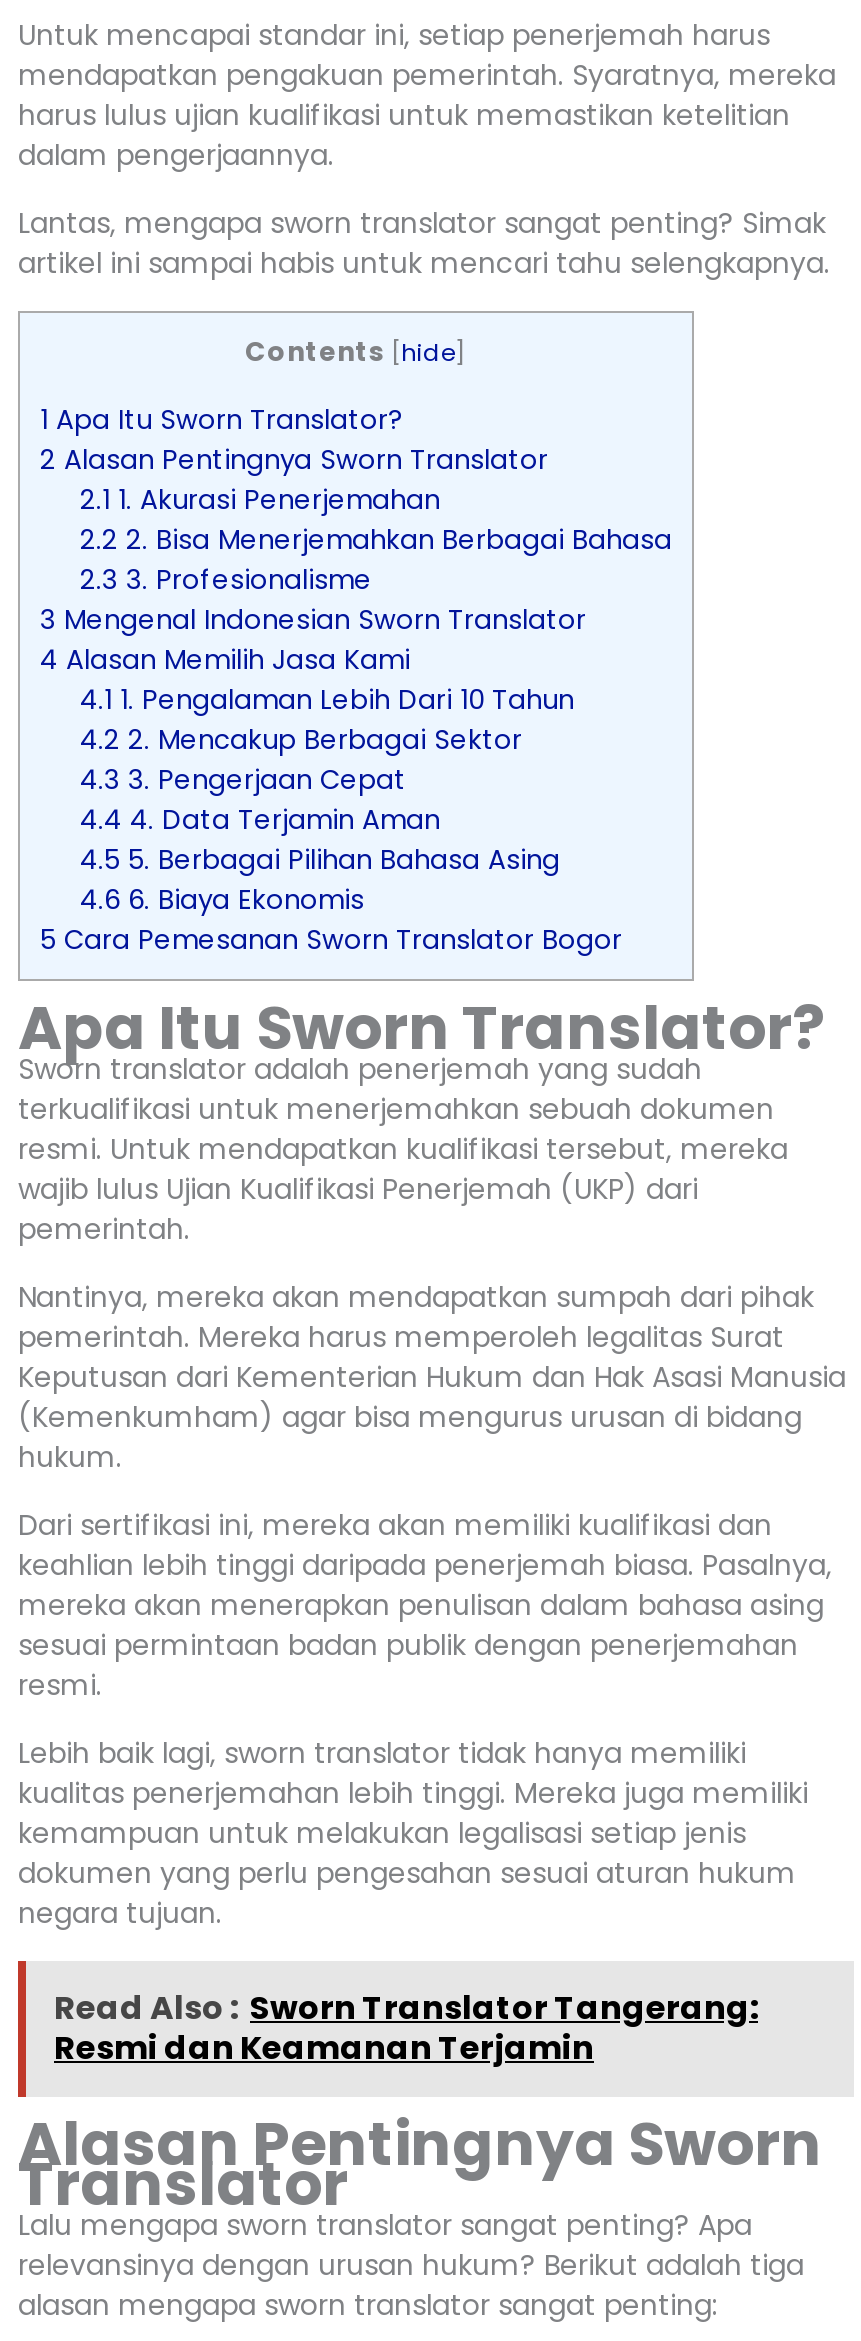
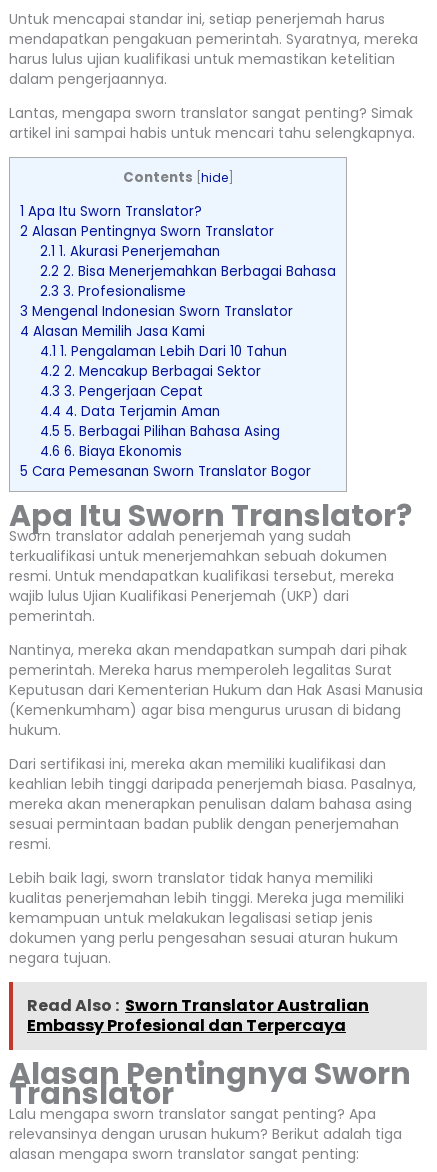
[54,1985,758,2071] Read Also : Sworn Translator Tangerang: | Resmi dan Keamanan Terjamin -> [27,994,369,1037] Read Also : Sworn Translator Australian | Embassy Profesional dan Terpercaya

